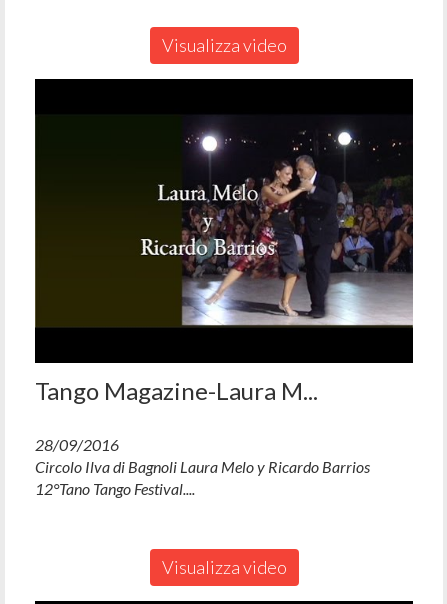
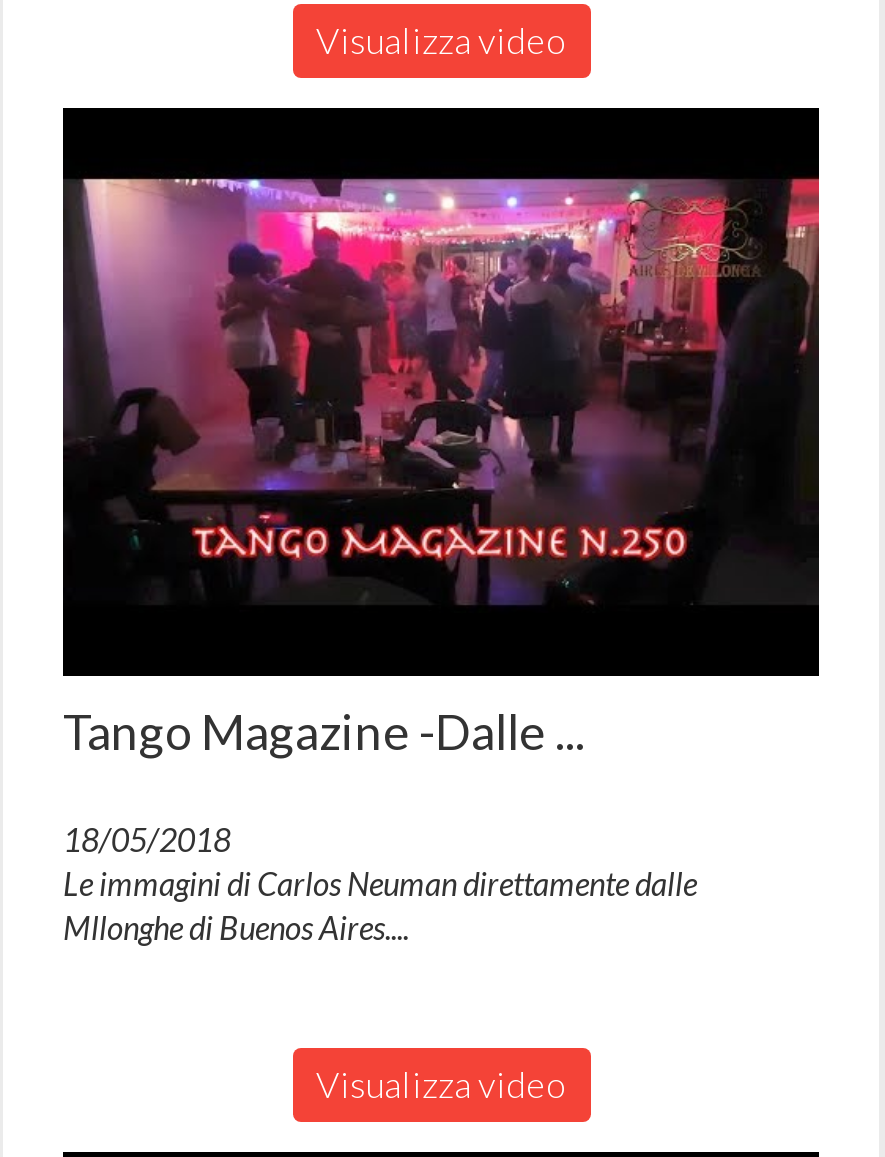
[35,114,414,327] [image] -> [63,176,821,604] [image]
[35,376,318,405] Tango Magazine-Laura M... -> [63,702,585,760] Tango Magazine -Dalle ...
[35,435,370,498] 28/09/2016 | Circolo Ilva di Bagnoli Laura Melo y Ricardo Barrios | 12°Tano Tango Festival.... -> [63,820,697,946] 18/05/2018 | Le immagini di Carlos Neuman direttamente dalle | Mllonghe di Buenos Aires....

